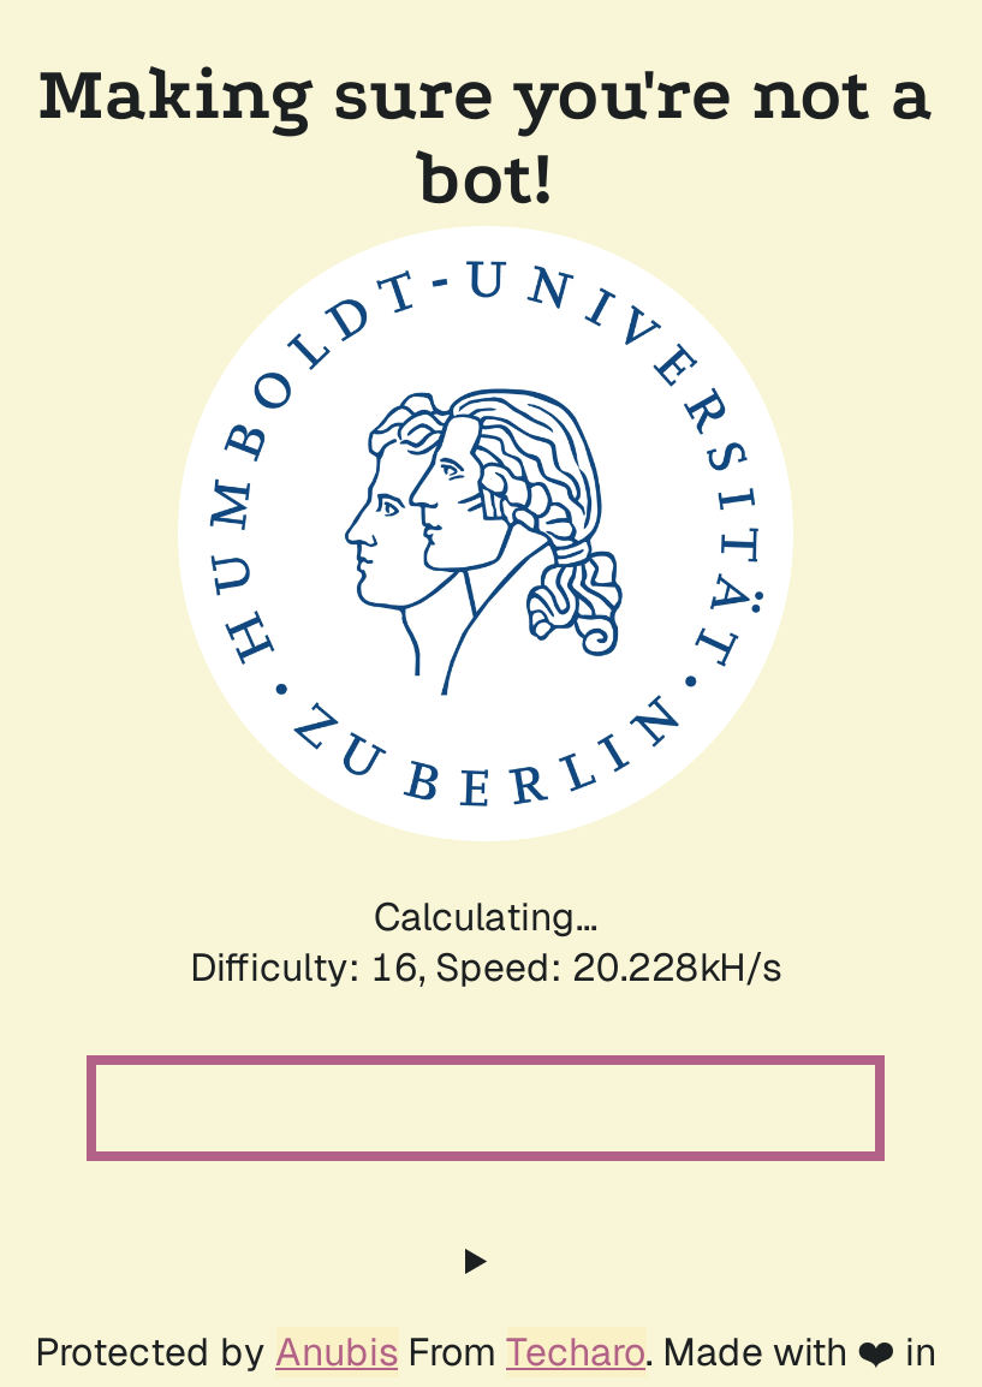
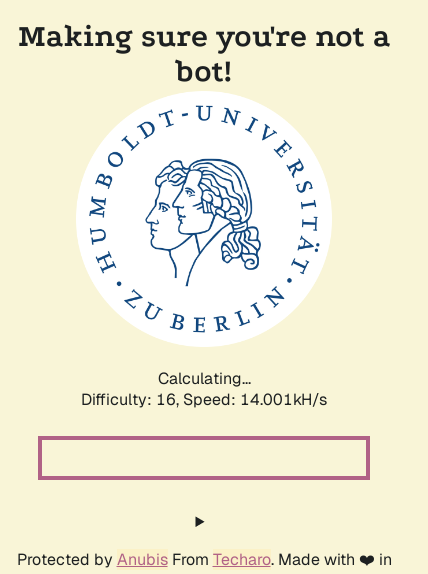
[190,942,781,993] Difficulty: 16, Speed: 20.228kH/s -> [81,389,327,410] Difficulty: 16, Speed: 14.001kH/s

